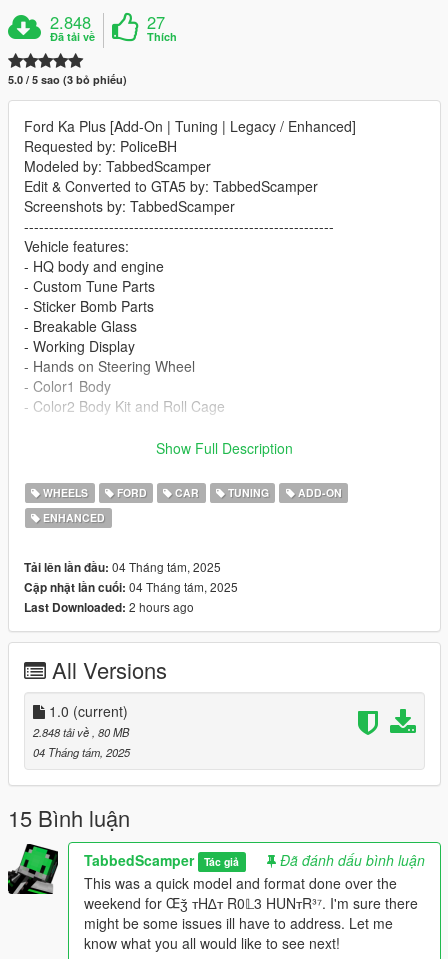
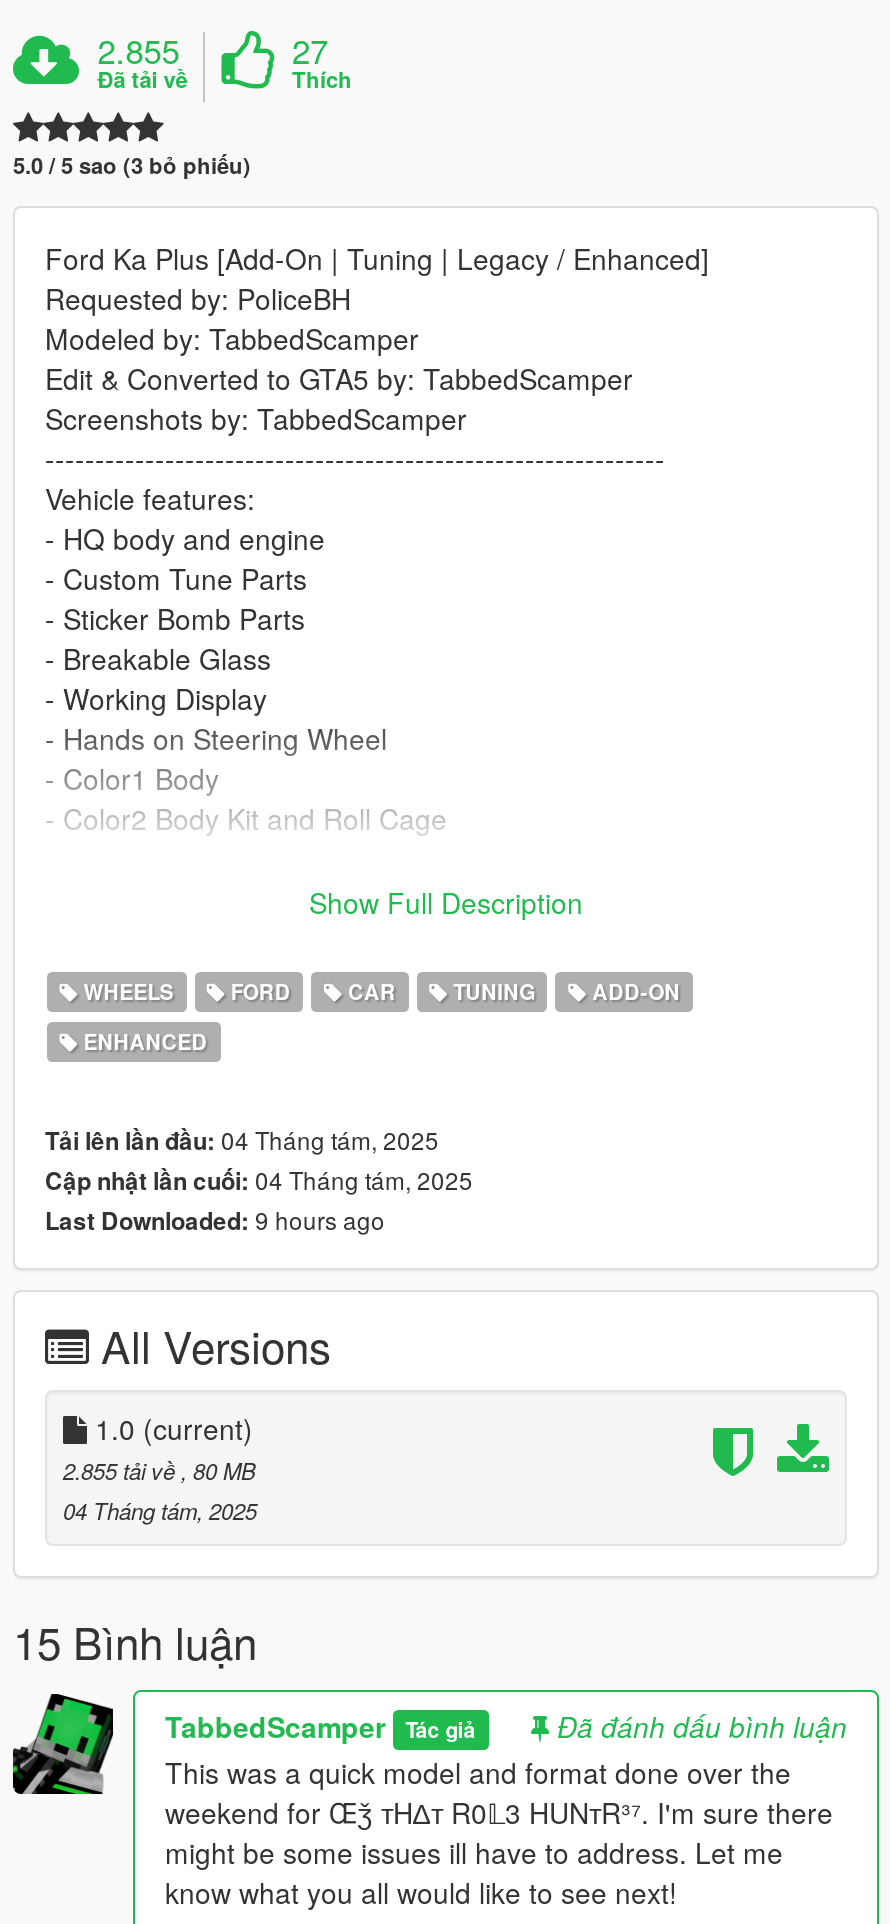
[50,10,91,34] 2.848 -> [97,26,179,74] 2.855
[24,598,194,616] Last Downloaded: 2 hours ago -> [45,1202,385,1238] Last Downloaded: 9 hours ago
[33,724,129,740] 2.848 tải về, 80 MB -> [63,1454,255,1486] 2.855 tải về, 80 MB

